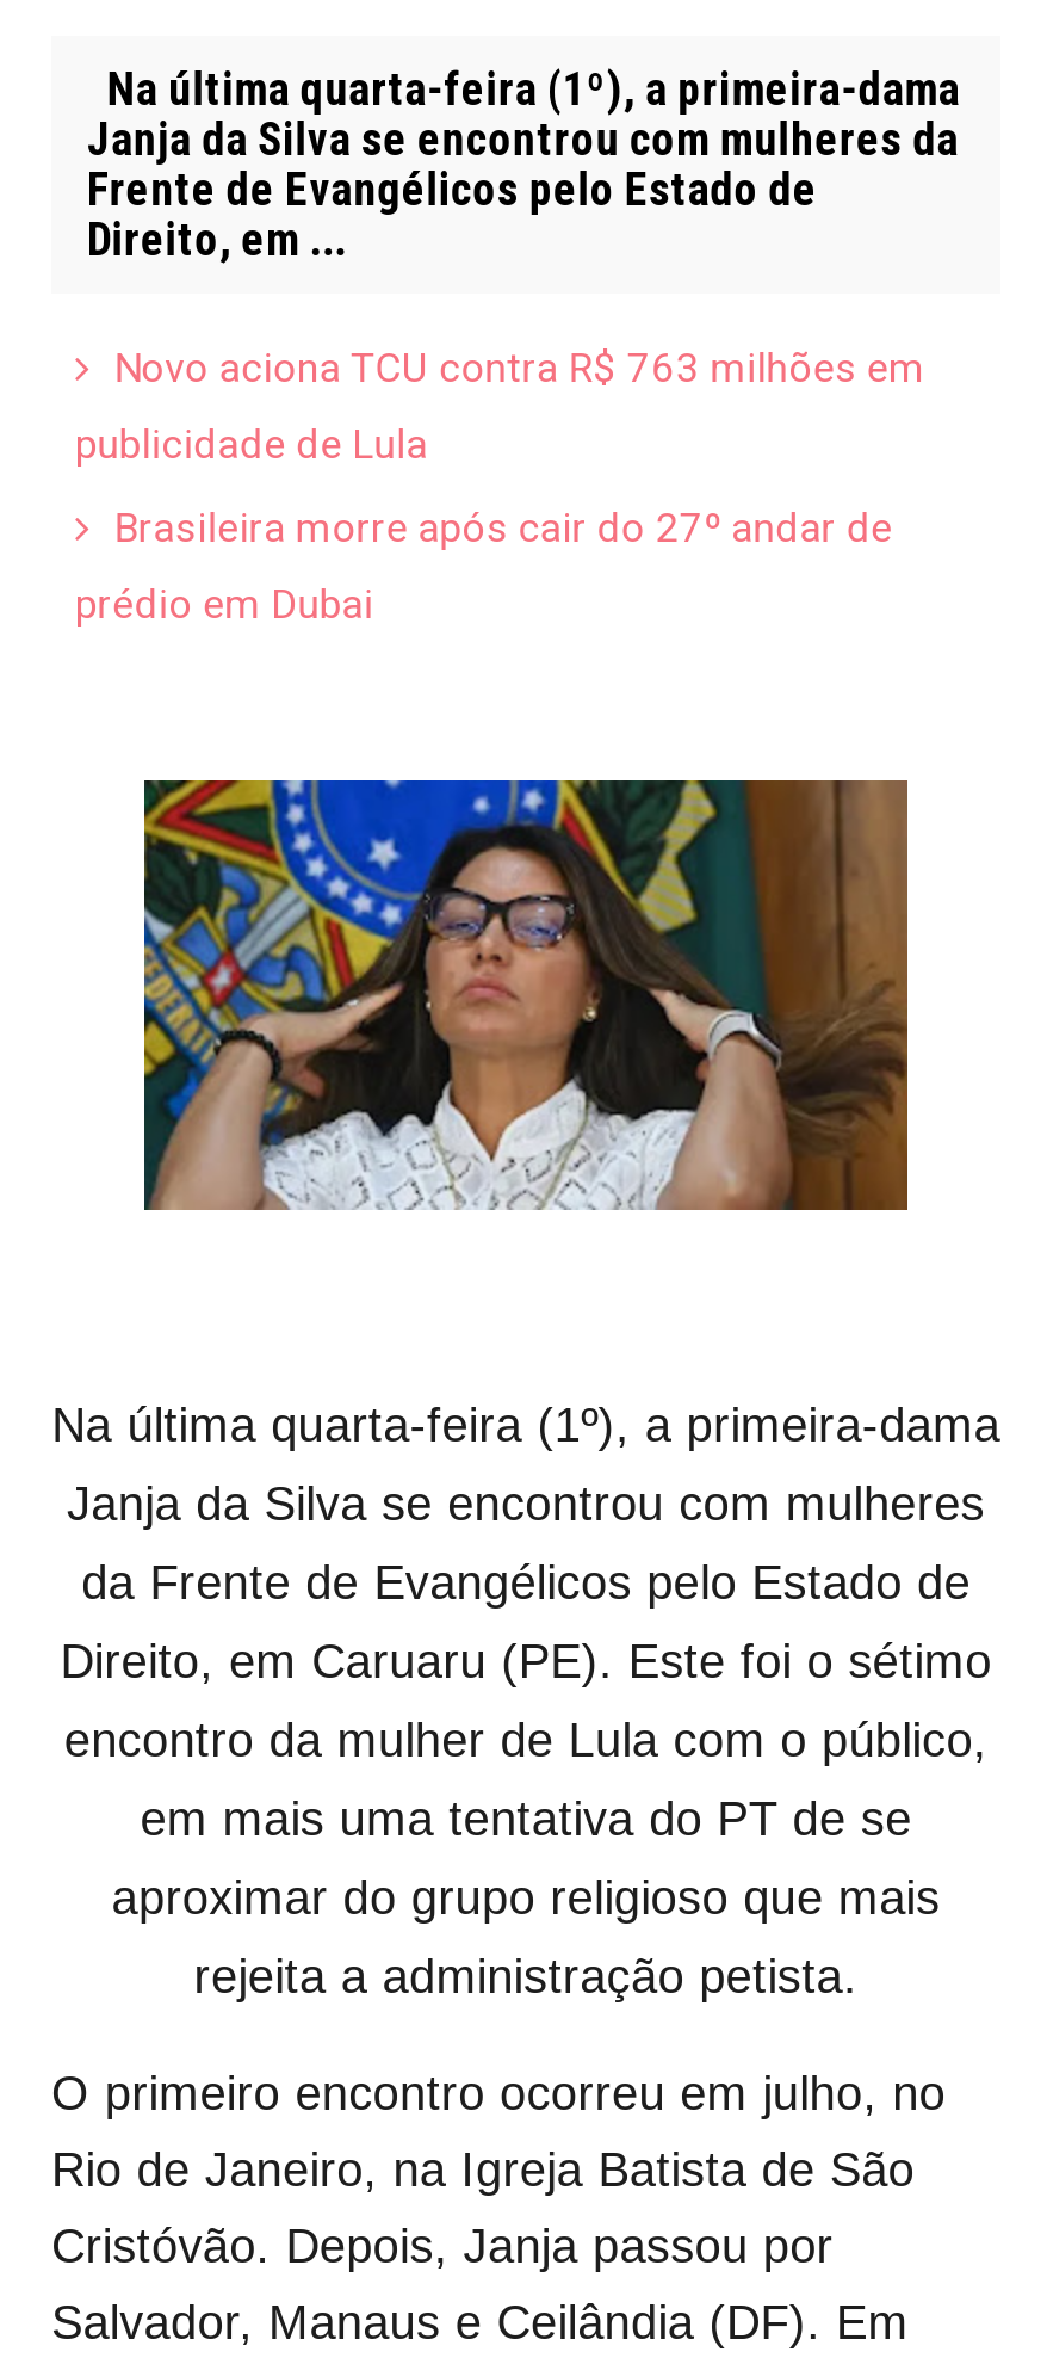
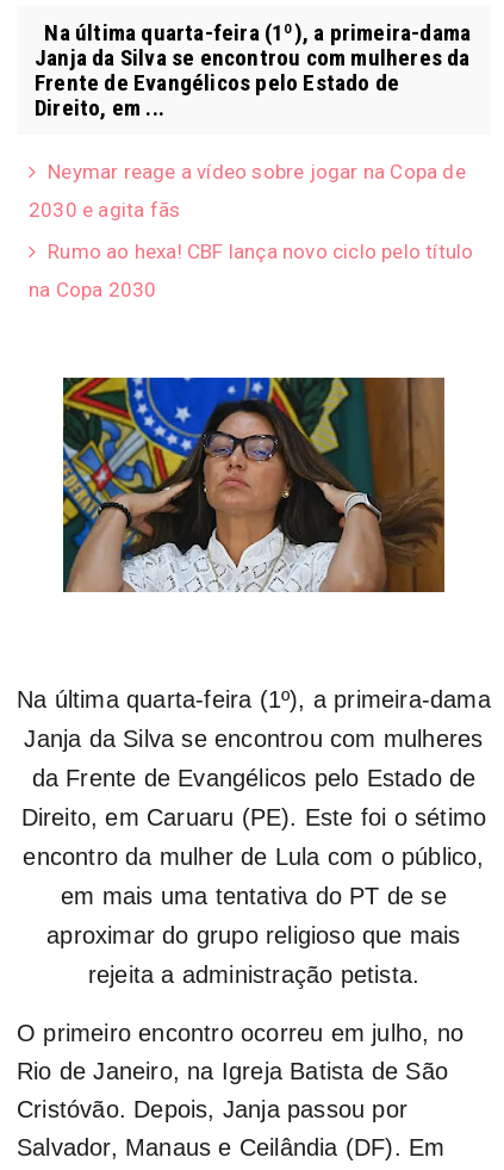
[114,343,925,391] Novo aciona TCU contra R$ 763 milhões em -> [48,159,466,183] Neymar reage a vídeo sobre jogar na Copa de
[75,420,428,467] publicidade de Lula -> [29,198,180,221] 2030 e agita fãs
[114,503,892,551] Brasileira morre após cair do 27º andar de -> [48,239,473,263] Rumo ao hexa! CBF lança novo ciclo pelo título
[75,579,373,627] prédio em Dubai -> [29,277,157,301] na Copa 2030

